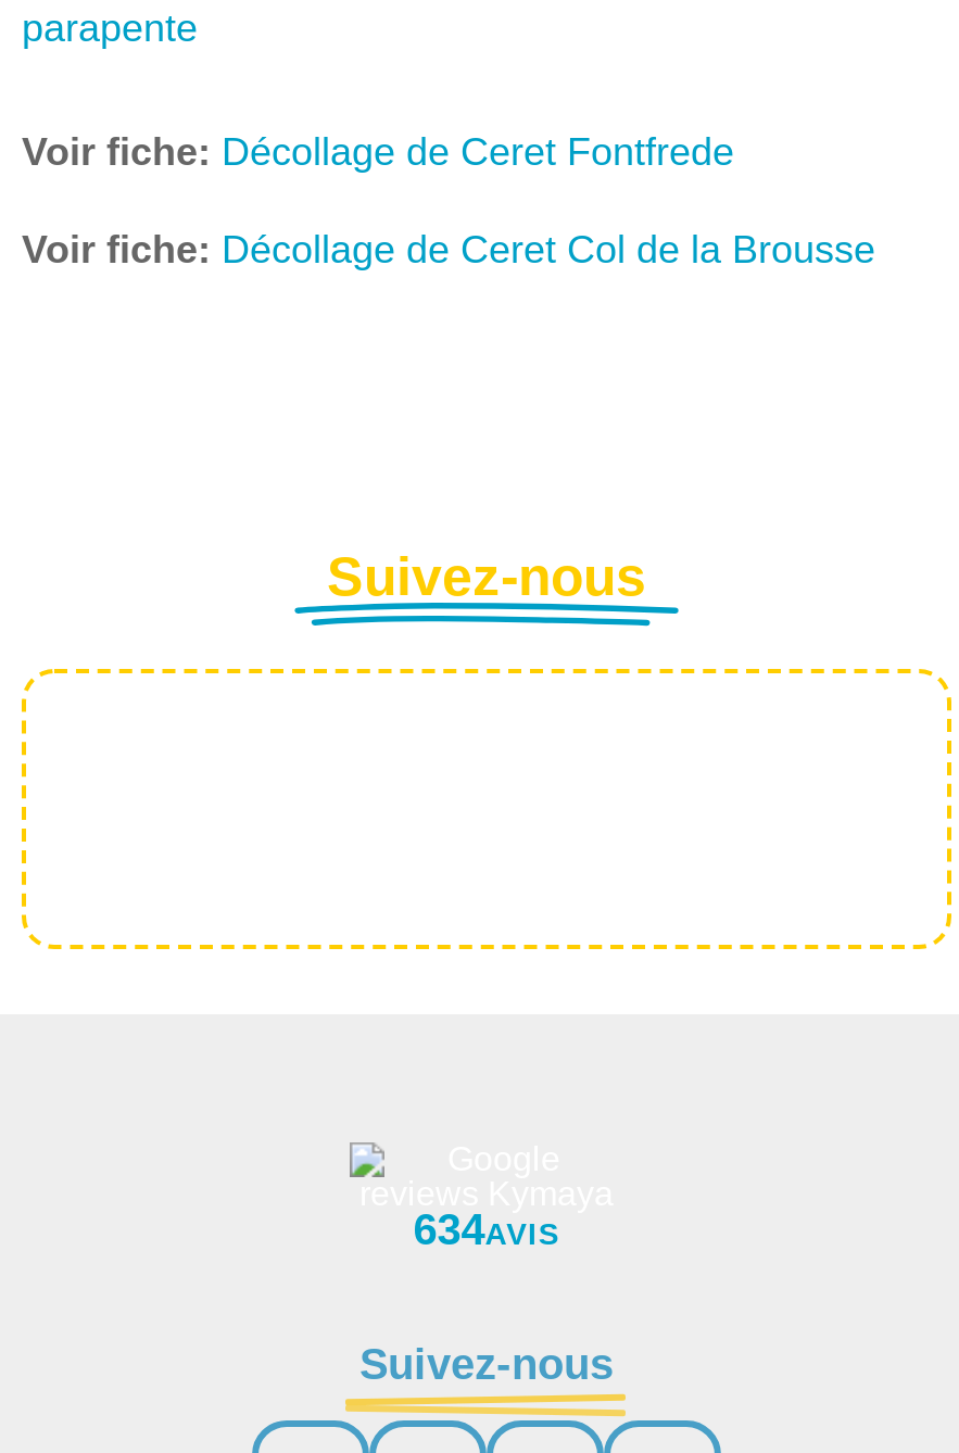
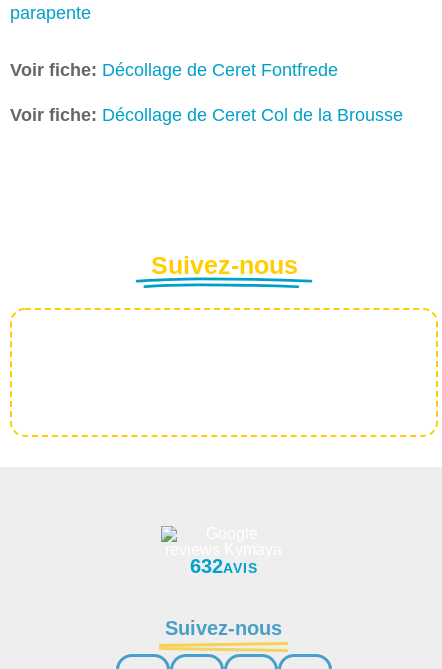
[413,1206,560,1254] 634AVIS -> [190,555,258,577] 632AVIS

